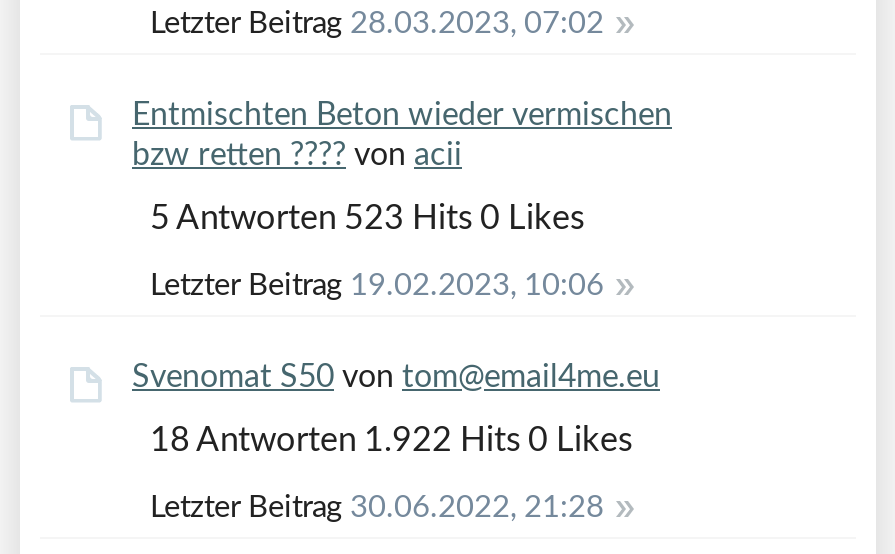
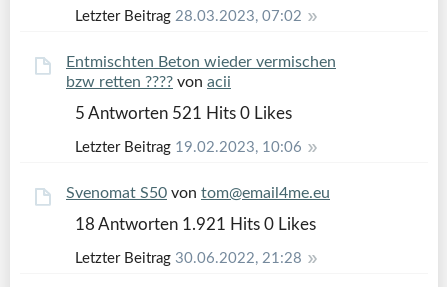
[150,201,584,235] 5 Antworten 523 Hits 0 Likes -> [75,105,292,122] 5 Antworten 521 Hits 0 Likes
[150,423,632,457] 18 Antworten 1.922 Hits 0 Likes -> [75,216,316,233] 18 Antworten 1.921 Hits 0 Likes

